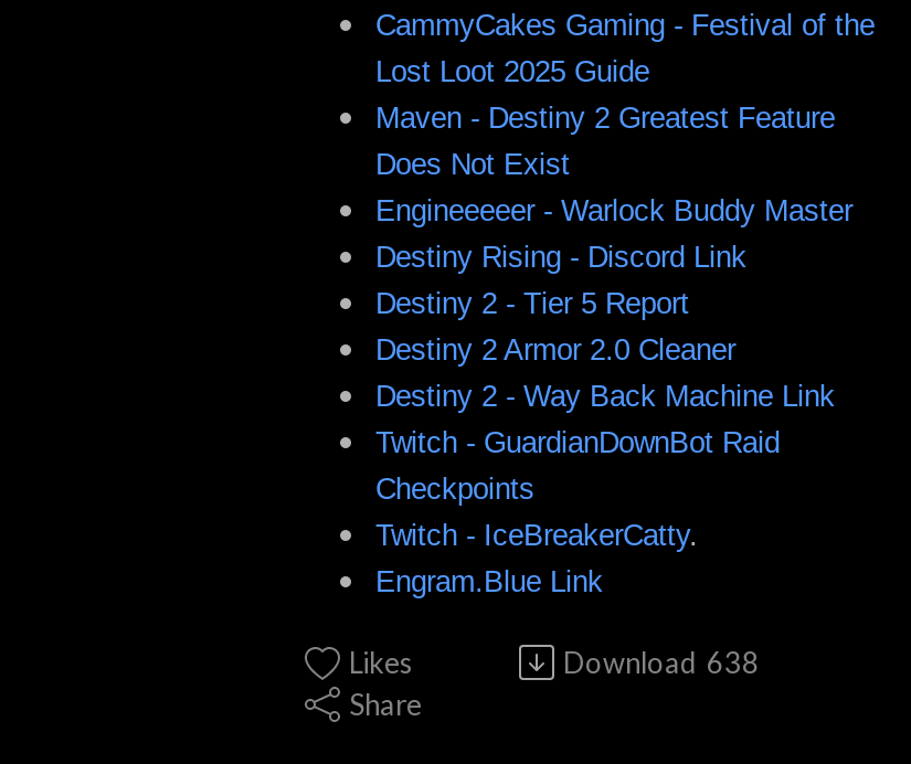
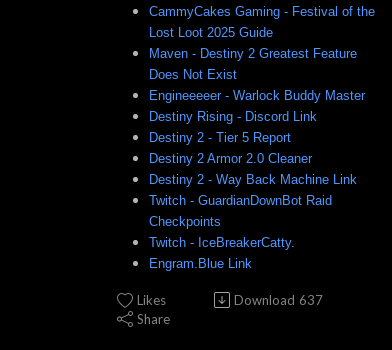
[563,645,760,680] Download 638 -> [234,292,323,308] Download 637

